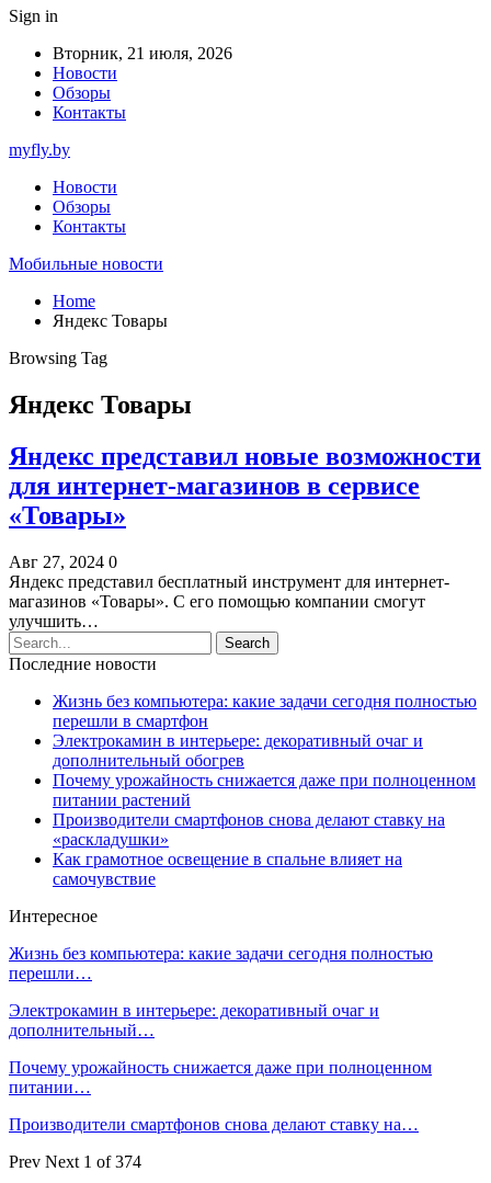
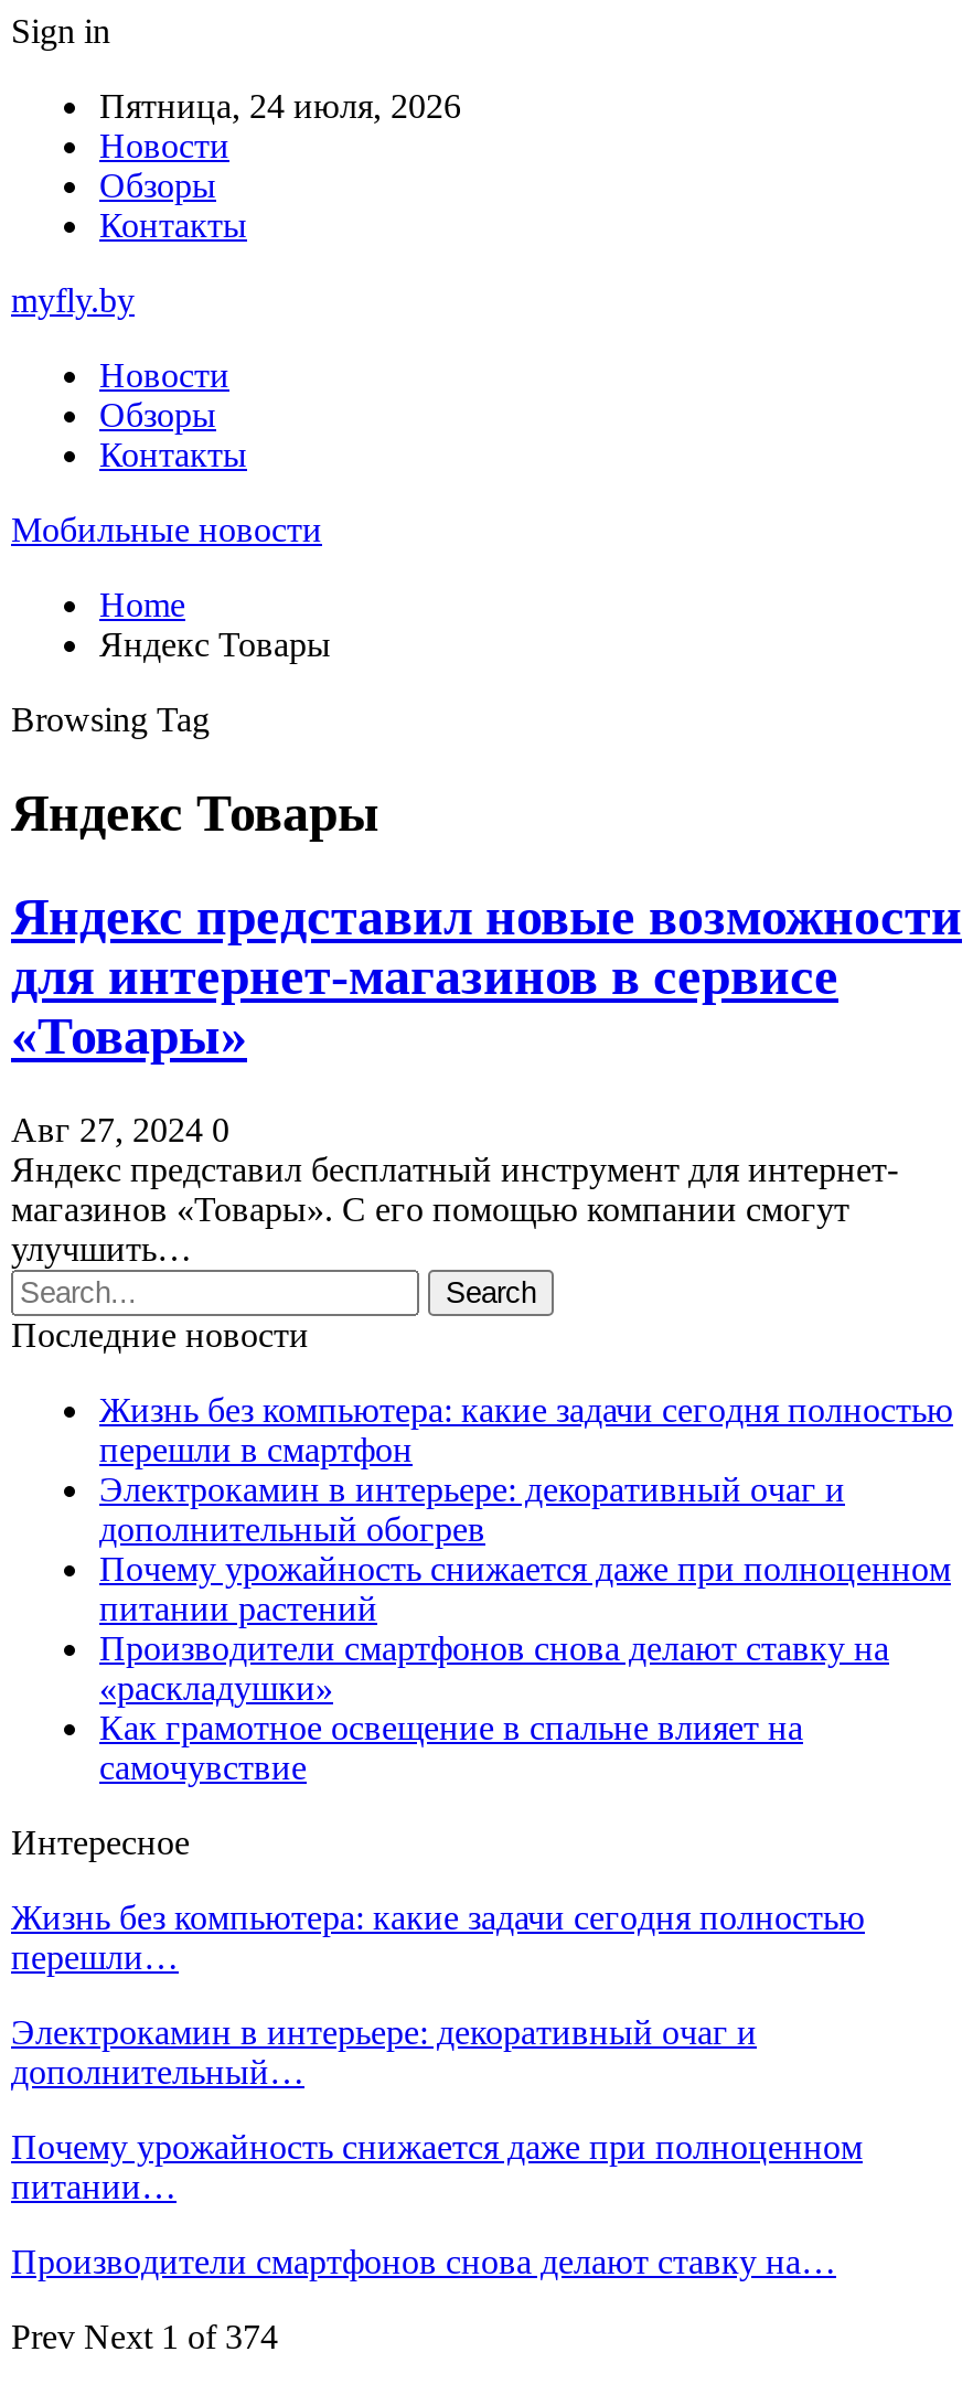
[53,44,232,62] Вторник, 21 июля, 2026 -> [99,87,461,125] Пятница, 24 июля, 2026

